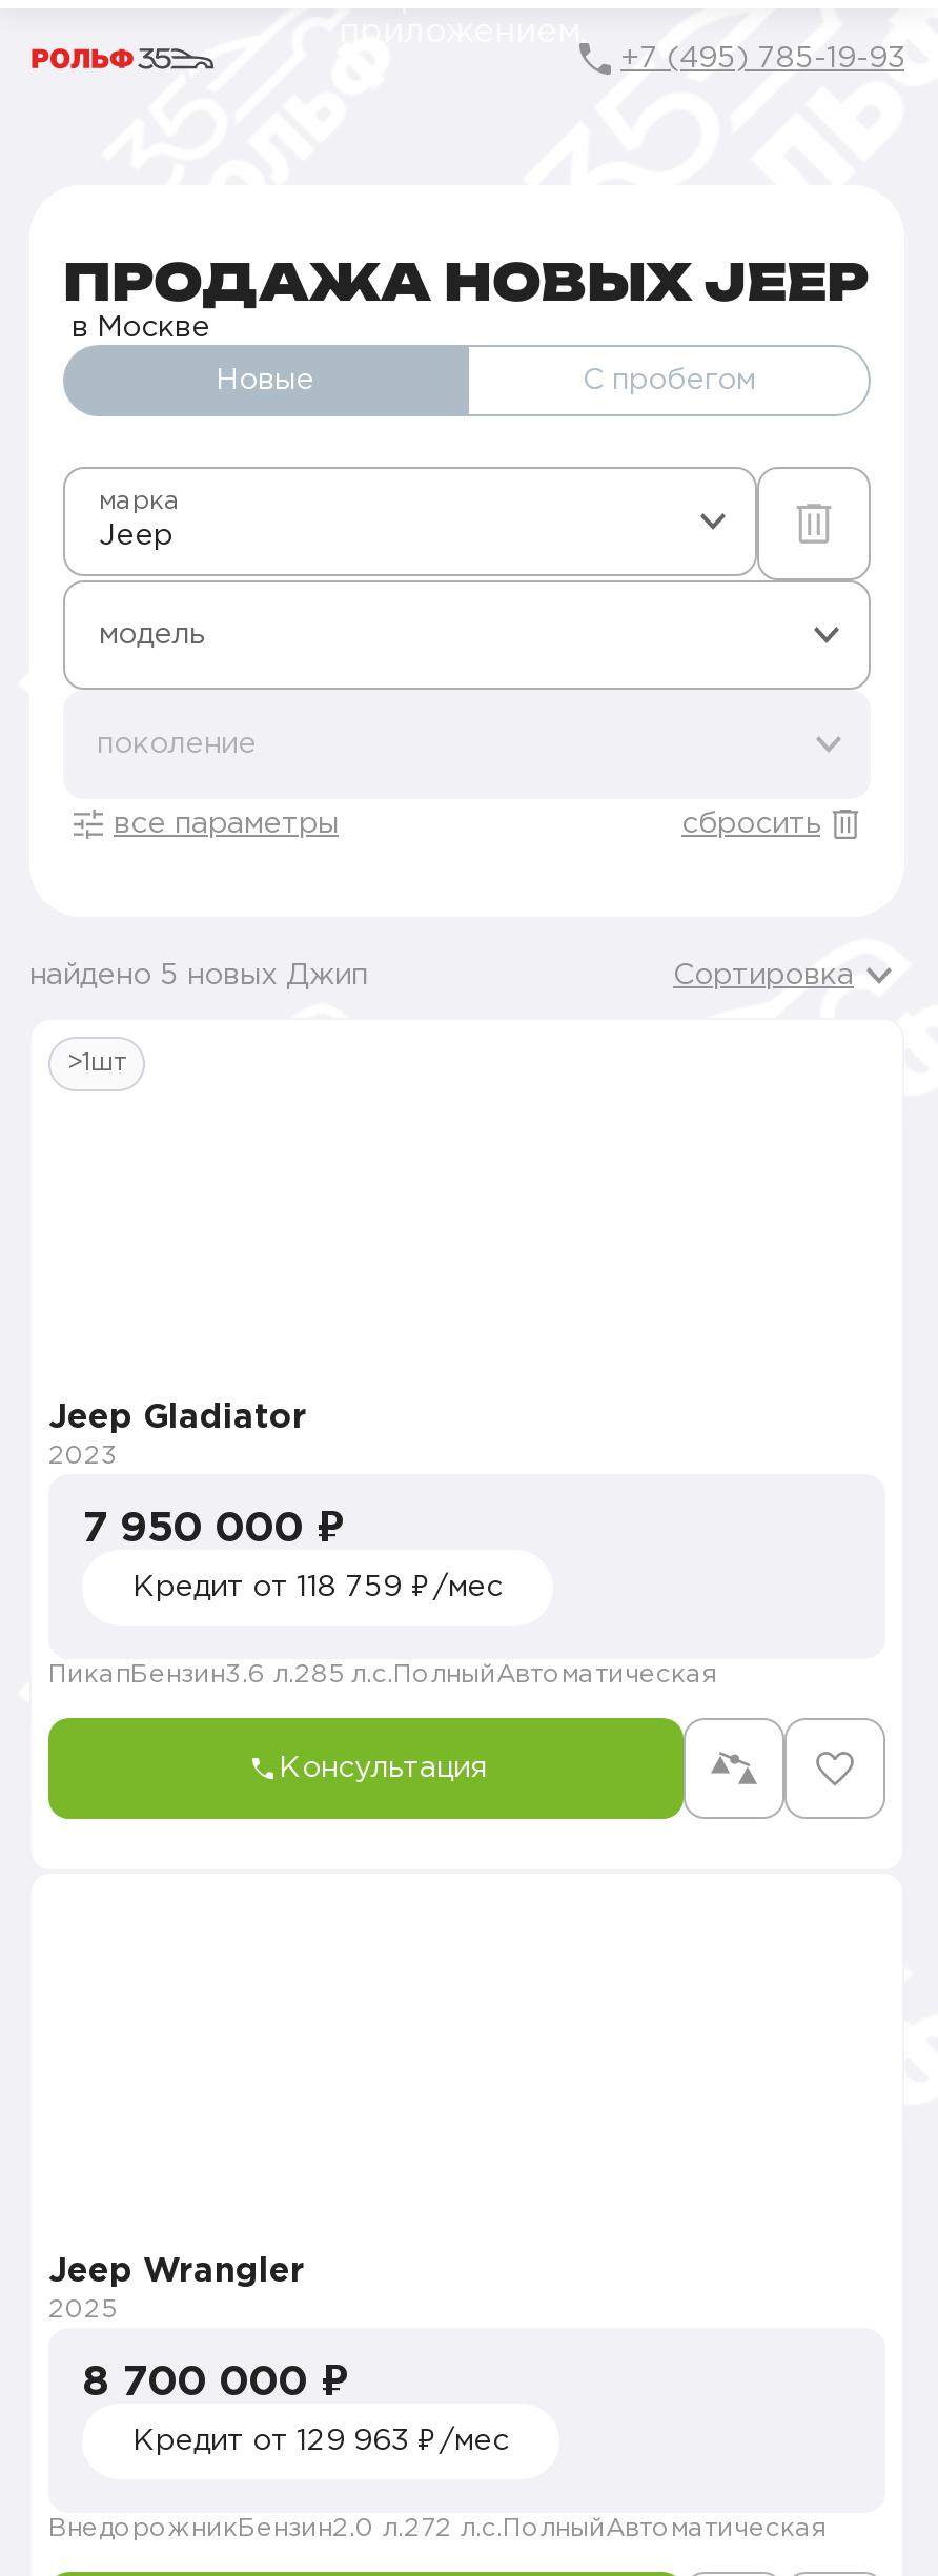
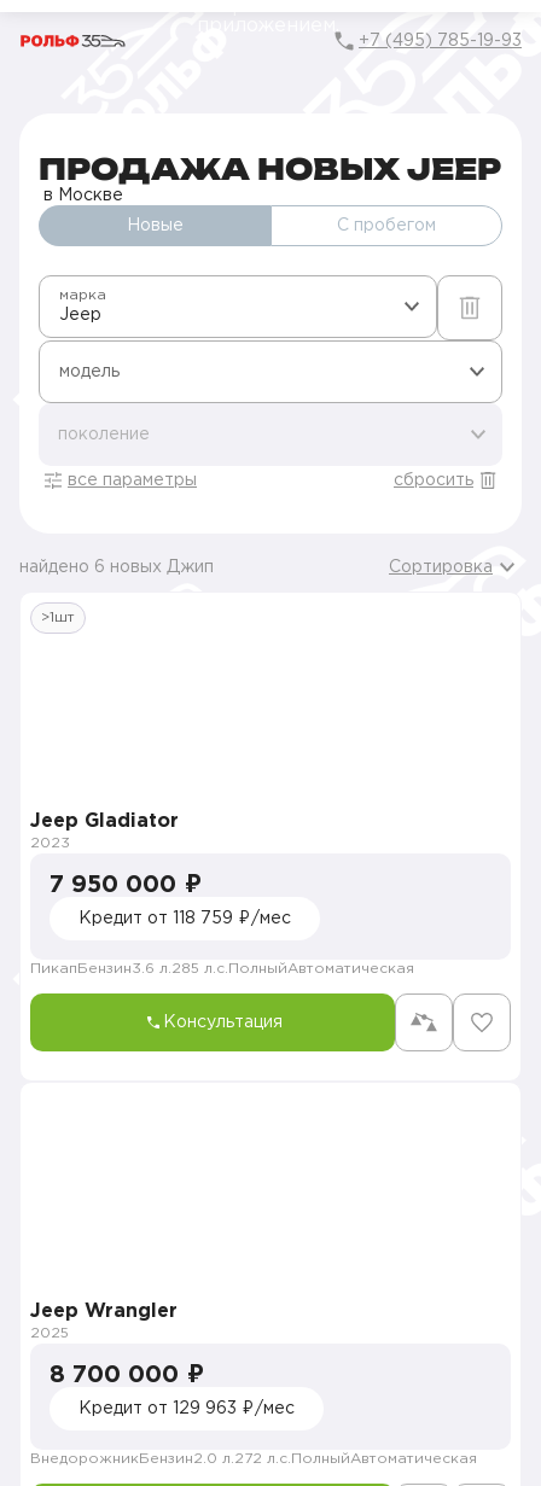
[29,963,368,988] найдено 5 новых Джип -> [19,560,214,575] найдено 6 новых Джип

